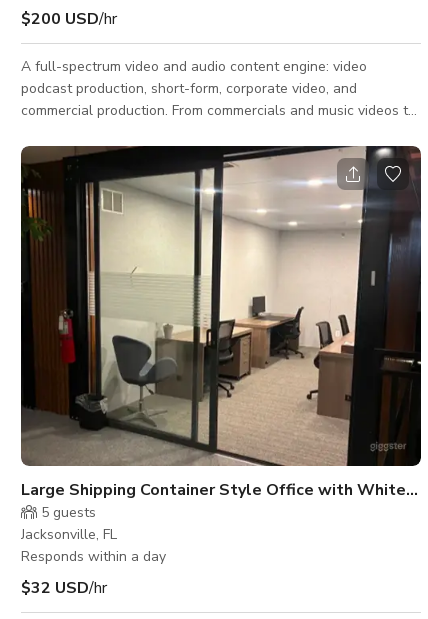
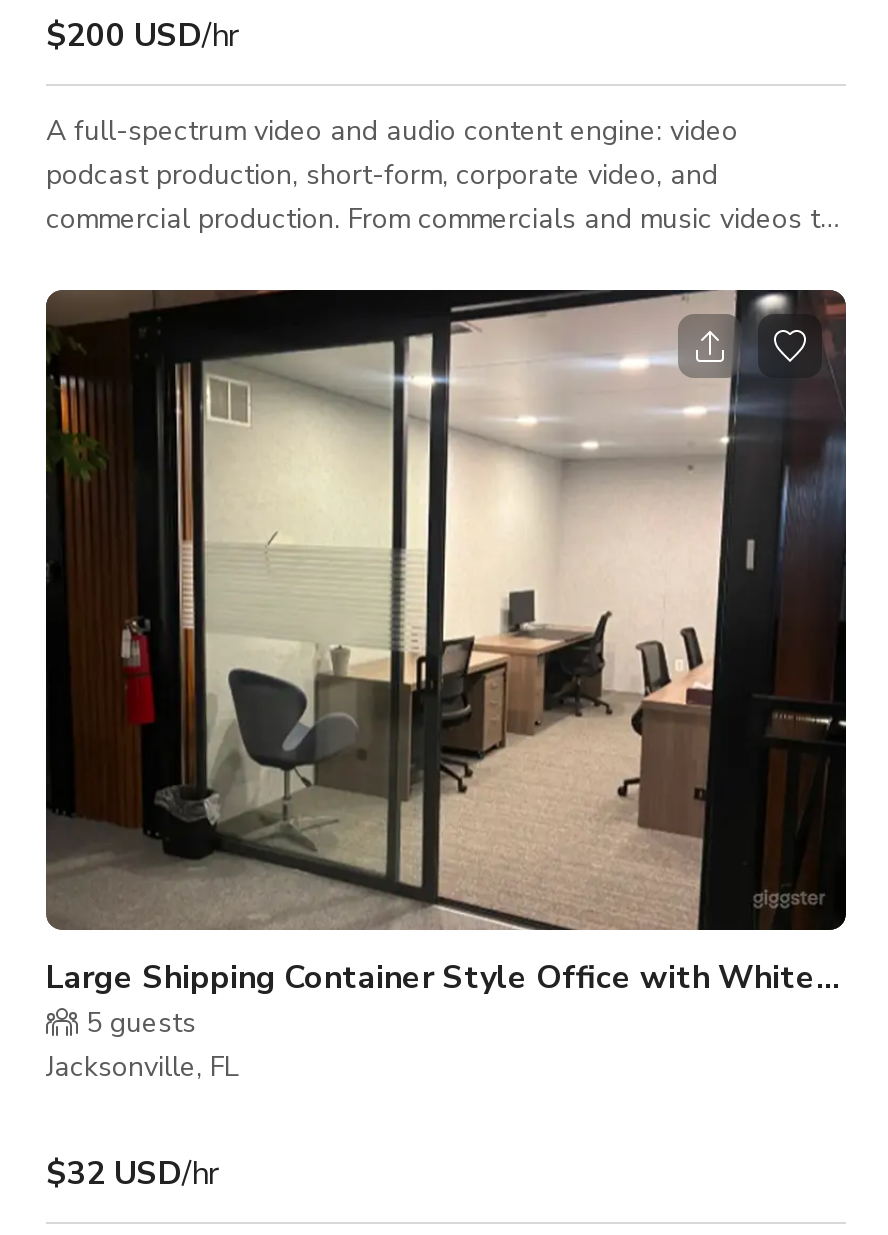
[21,547,166,566] Responds within a day -> none

